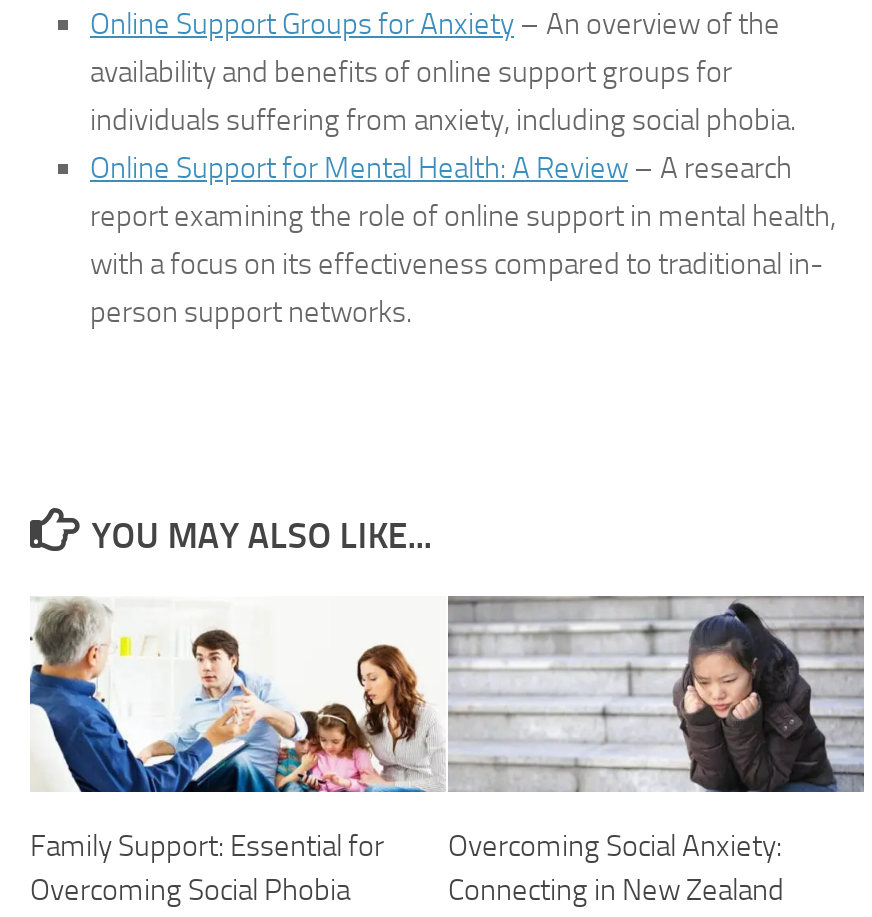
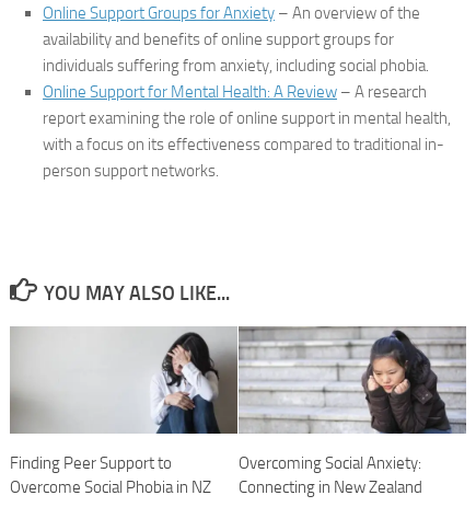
[30,598,448,908] [image] | Family Support: Essential for | Overcoming Social Phobia -> [10,326,239,497] [image] | Finding Peer Support to | Overcome Social Phobia in NZ

